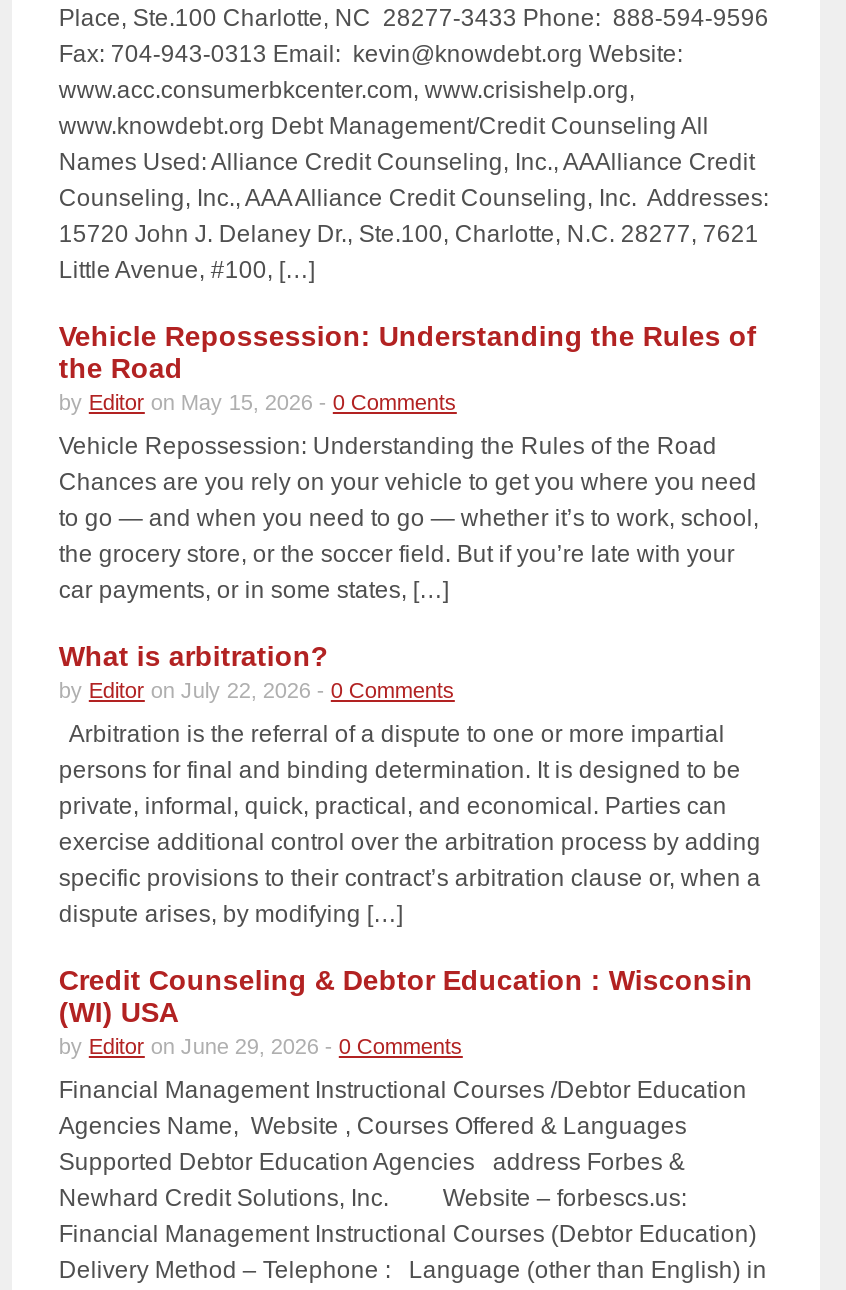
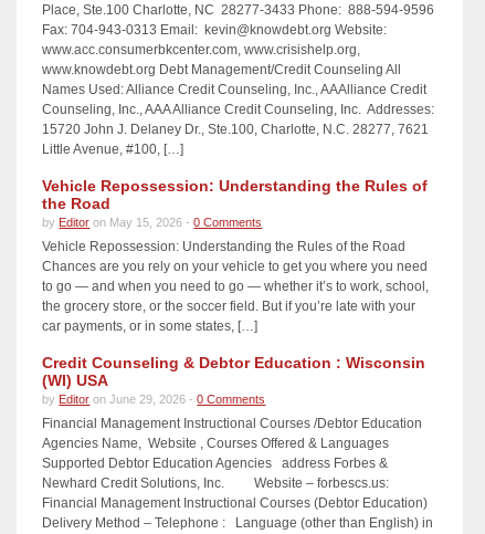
[59,640,761,928] What is arbitration? | by Editor on July 22, 2026 - 0 Comments | Arbitration is the referral of a dispute to one or more impartial | persons for final and binding determination. It is designed to be | private, informal, quick, practical, and economical. Parties can | exercise additional control over the arbitration process by adding | specific provisions to their contract’s arbitration clause or, when a | dispute arises, by modifying […] -> none

